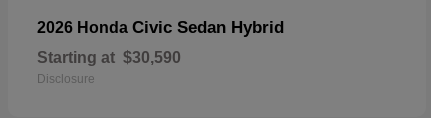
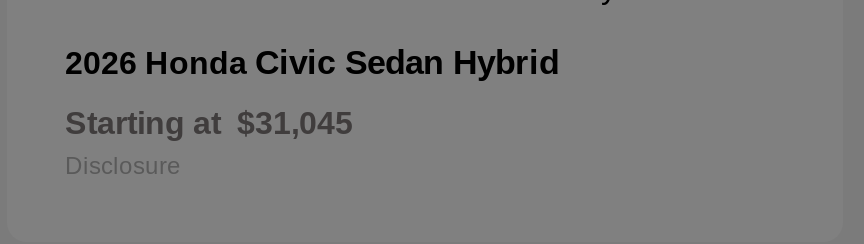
[37,49,181,66] Starting at $30,590 -> [65,106,353,140] Starting at $31,045

